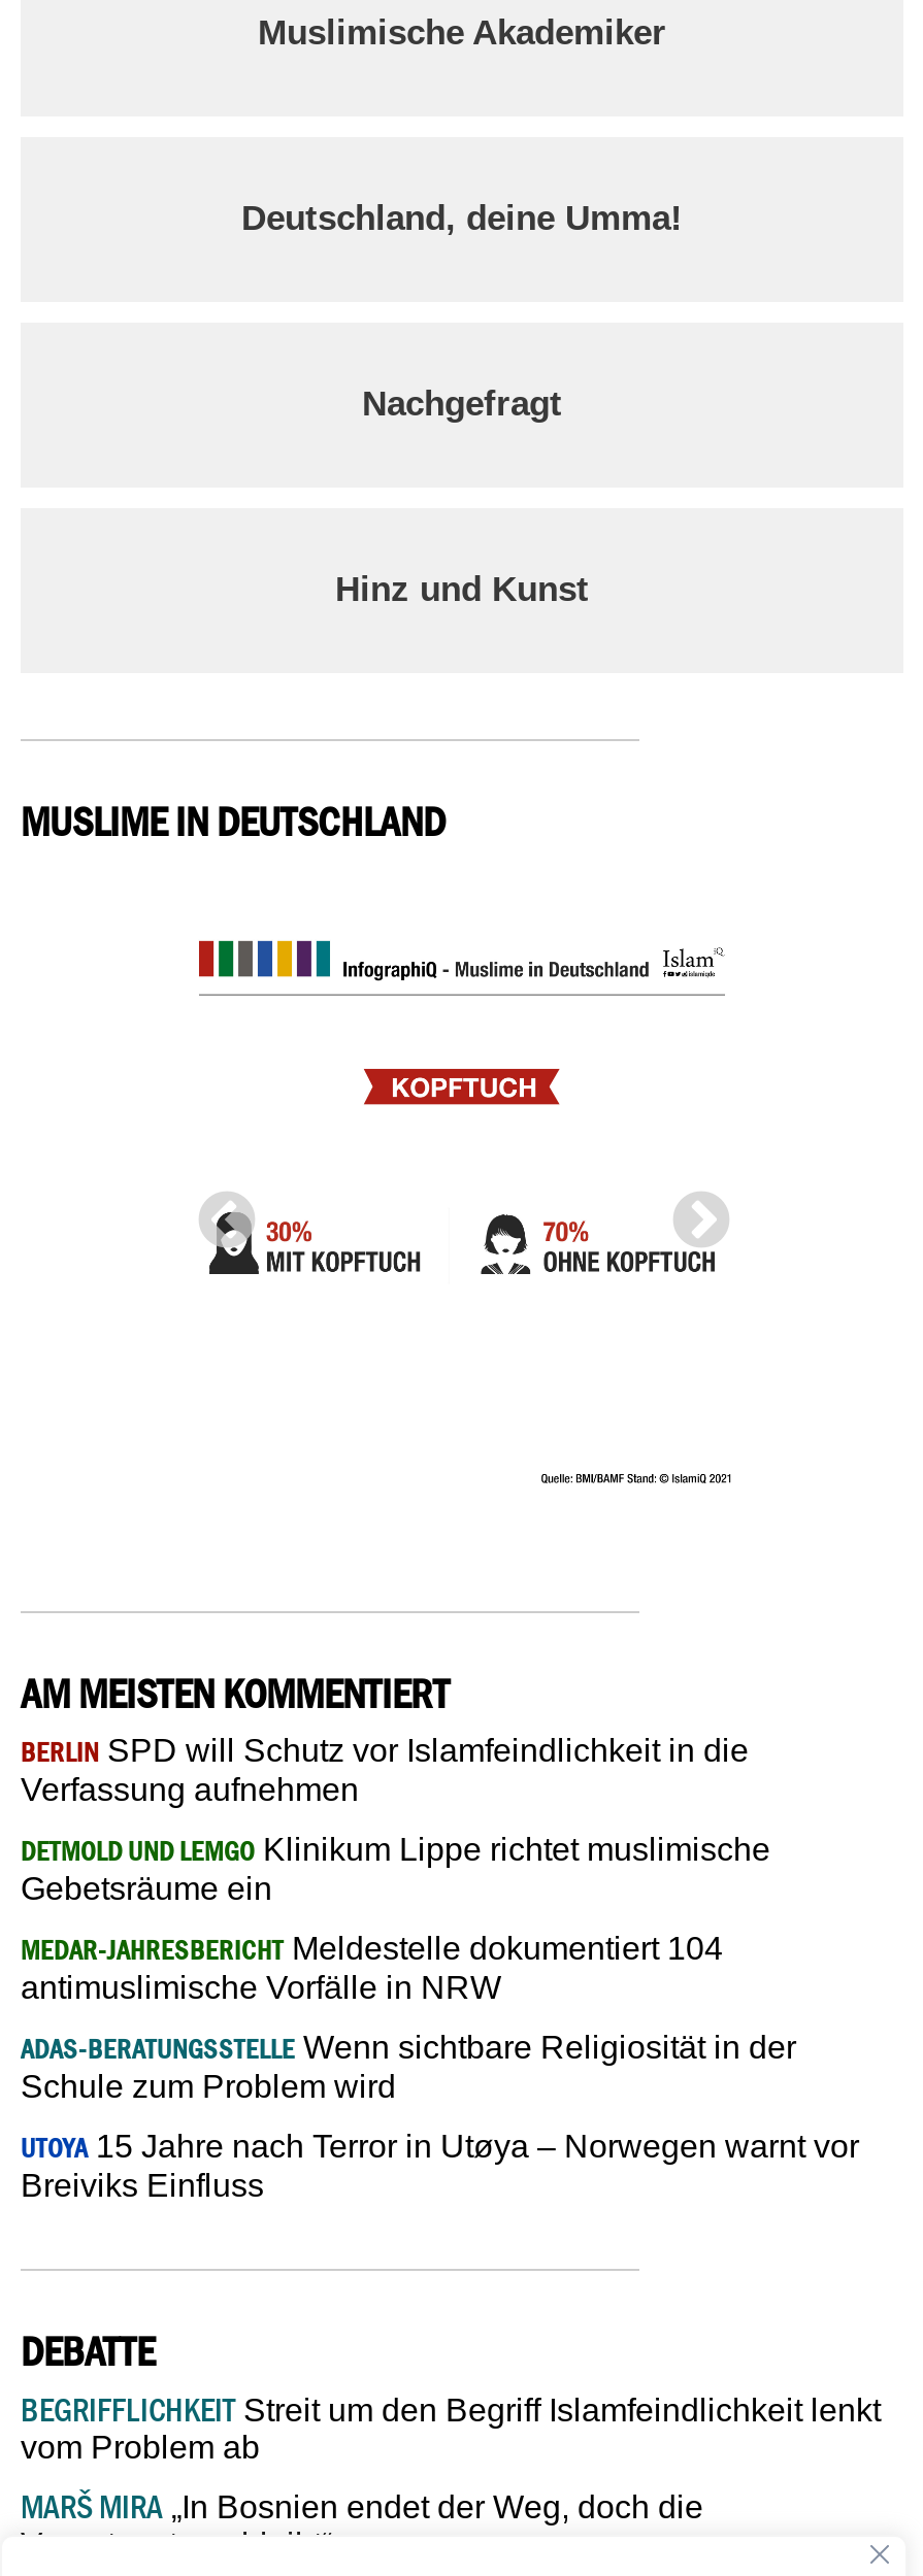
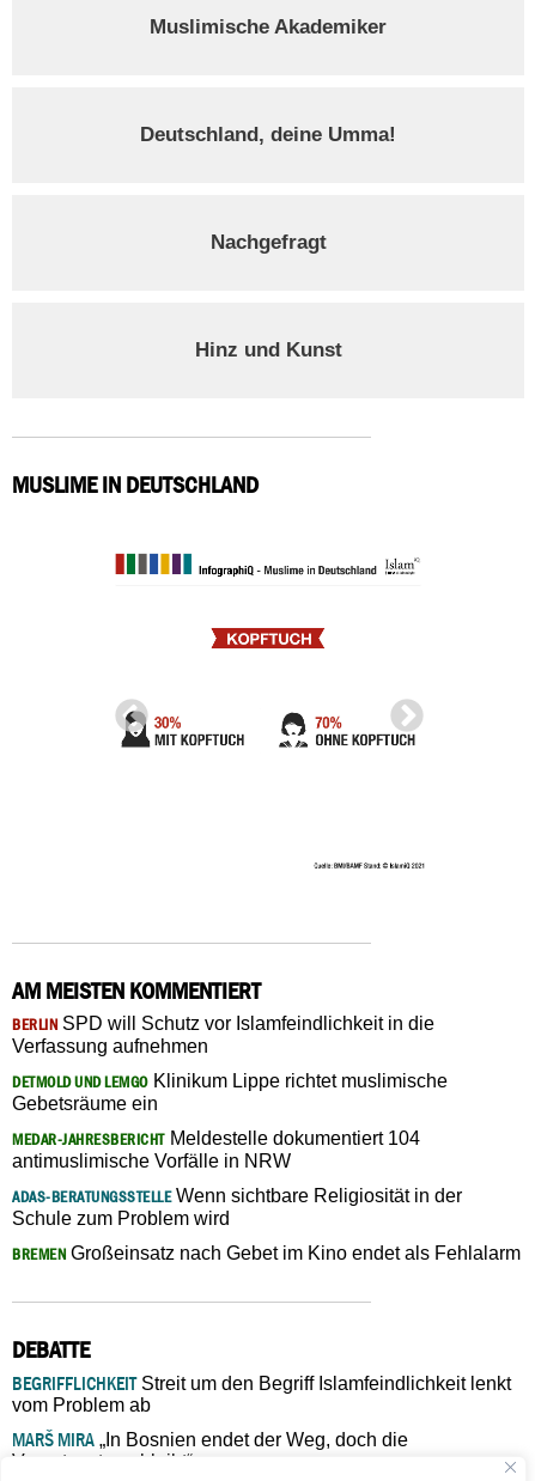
[21,2128,859,2202] UTOYA 15 Jahre nach Terror in Utøya – Norwegen warnt vor | Breiviks Einfluss -> [12,1243,521,1263] BREMEN Großeinsatz nach Gebet im Kino endet als Fehlalarm

